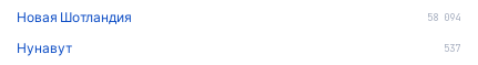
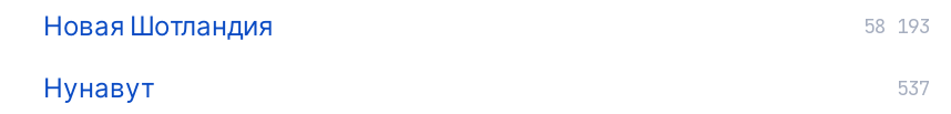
[427,10,460,24] 58 094 -> [863,12,930,39] 58 193

